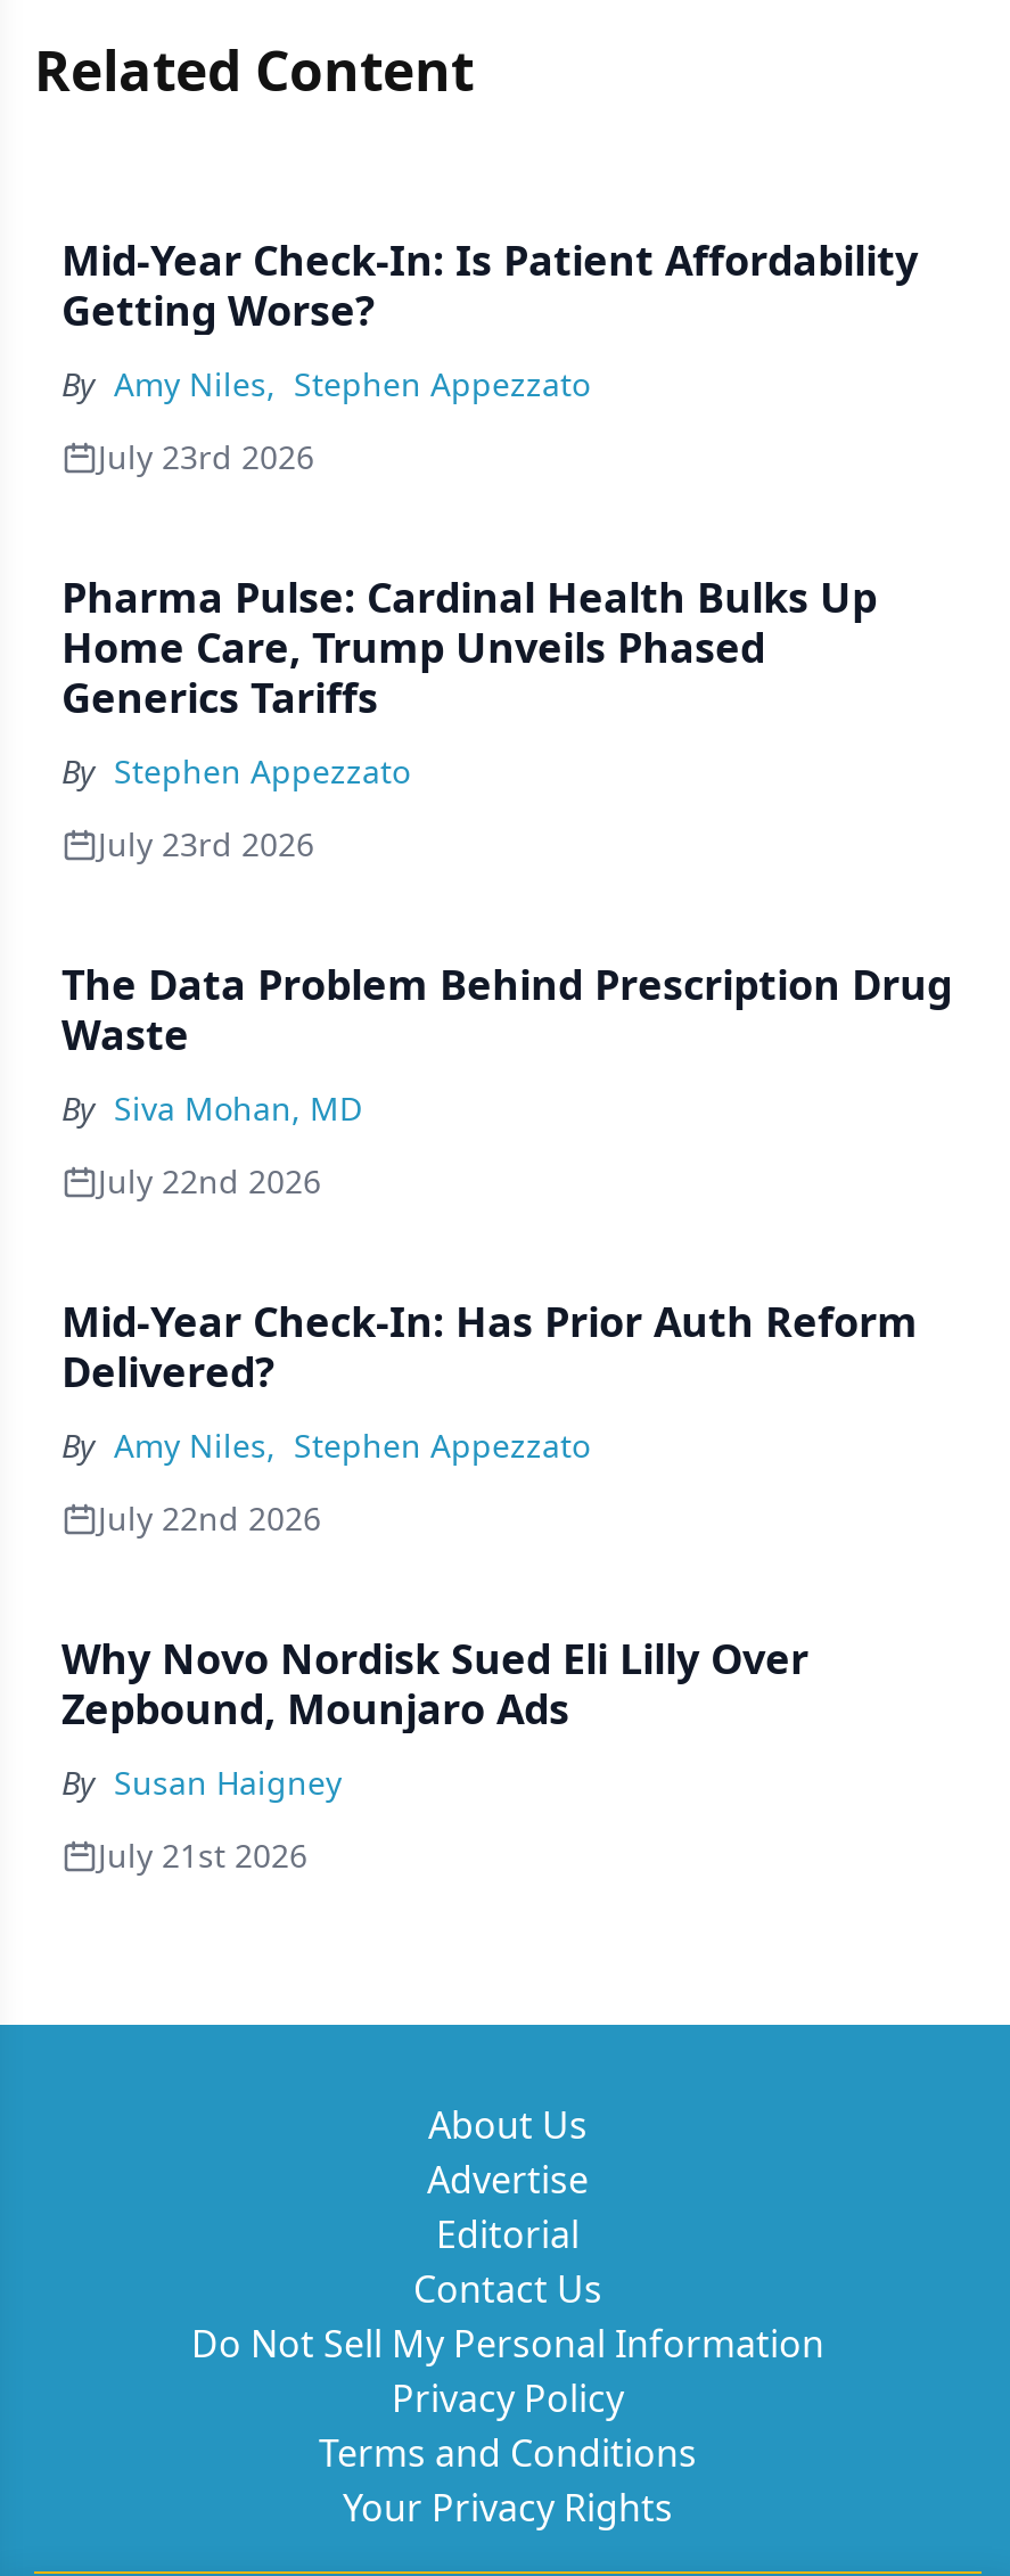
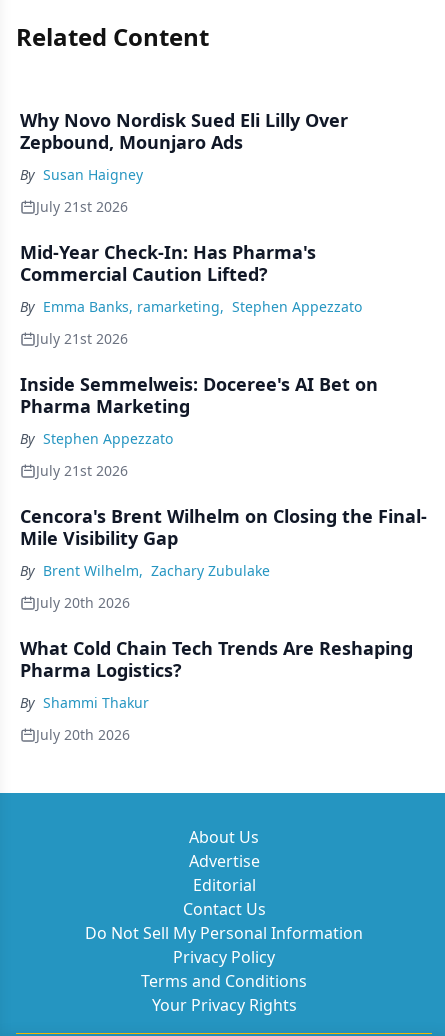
[61,232,952,1540] Mid-Year Check-In: Is Patient Affordability | Getting Worse? | By Amy Niles, Stephen Appezzato | July 23rd 2026 | Pharma Pulse: Cardinal Health Bulks Up | Home Care, Trump Unveils Phased | Generics Tariffs | July 23rd 2026 | The Data Problem Behind Prescription Drug | Waste | By Siva Mohan, MD | July 22nd 2026 | Mid-Year Check-In: Has Prior Auth Reform | Delivered? | By Amy Niles, Stephen Appezzato | July 22nd 2026 -> none
moved [61,749,410,793] -> [20,429,173,448]: By Stephen Appezzato
moved [61,1631,808,1877] -> [20,108,348,216]: Why Novo Nordisk Sued Eli Lilly Over | Zepbound, Mounjaro Ads | By Susan Haigney | July 21st 2026
none -> [20,240,427,744] Mid-Year Check-In: Has Pharma's | Commercial Caution Lifted? | By Emma Banks, ramarketing, Stephen Appezzato | July 21st 2026 | Inside Semmelweis: Doceree's AI Bet on | Pharma Marketing | July 21st 2026 | Cencora's Brent Wilhelm on Closing the Final- | Mile Visibility Gap | By Brent Wilhelm, Zachary Zubulake | July 20th 2026 | What Cold Chain Tech Trends Are Reshaping | Pharma Logistics? | By Shammi Thakur | July 20th 2026

